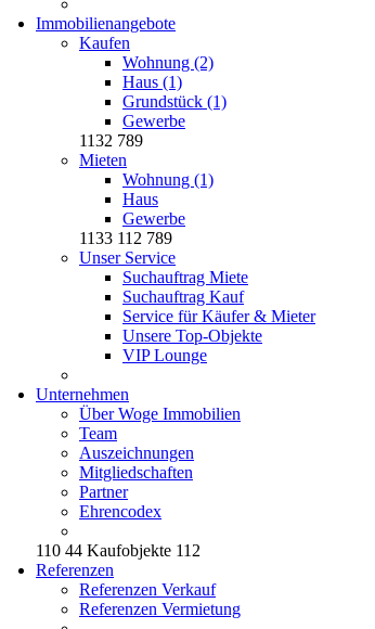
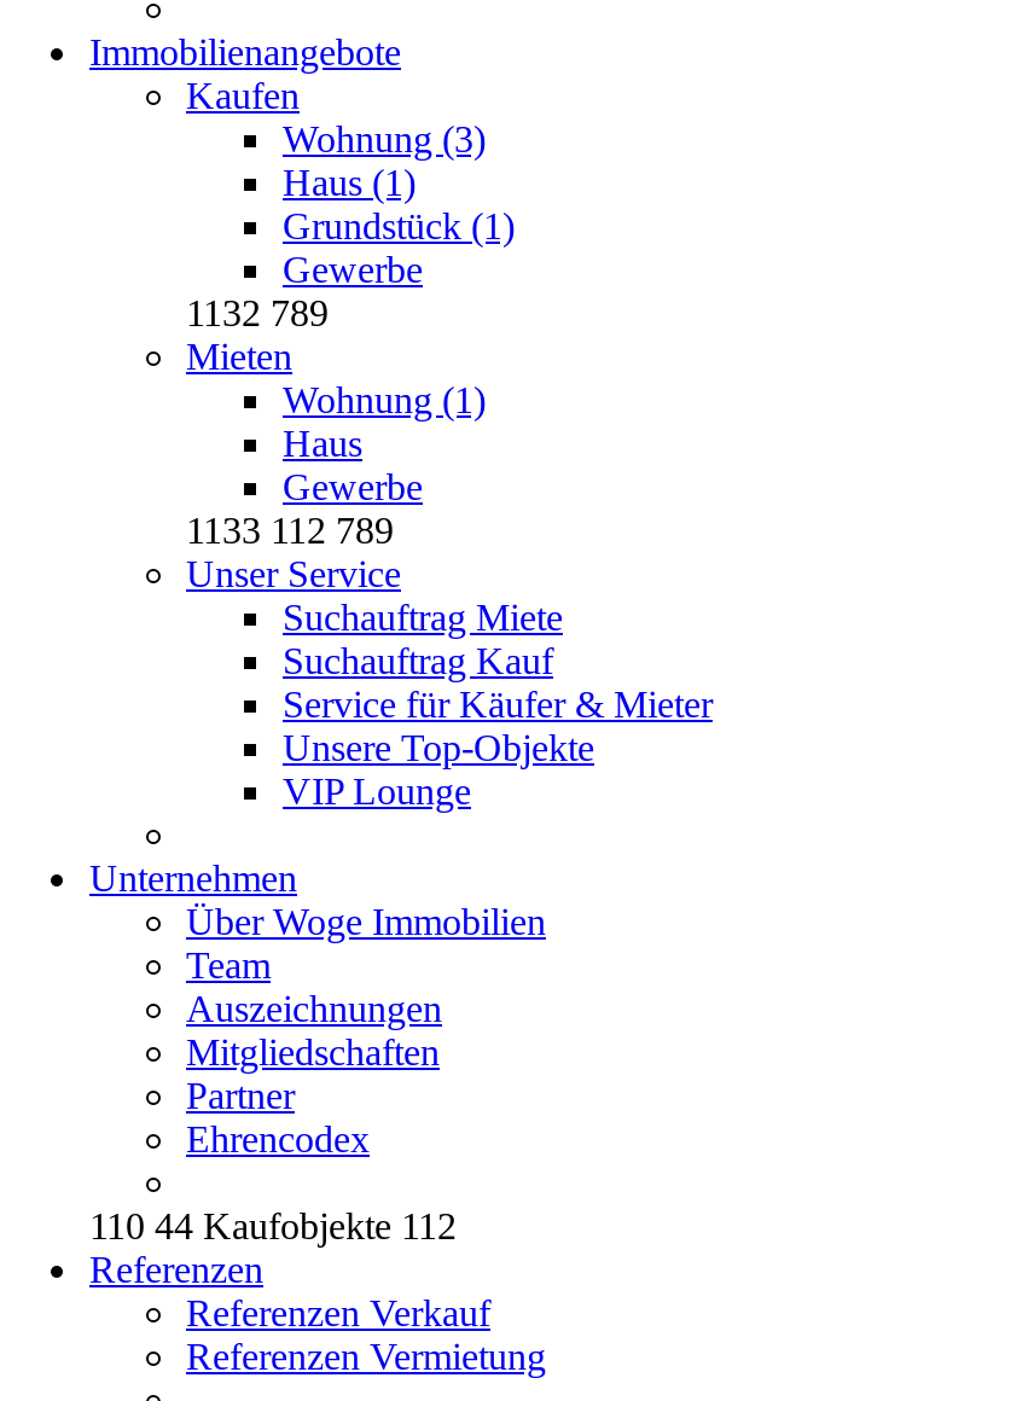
[122,53,214,72] Wohnung (2) -> [283,118,486,159] Wohnung (3)

